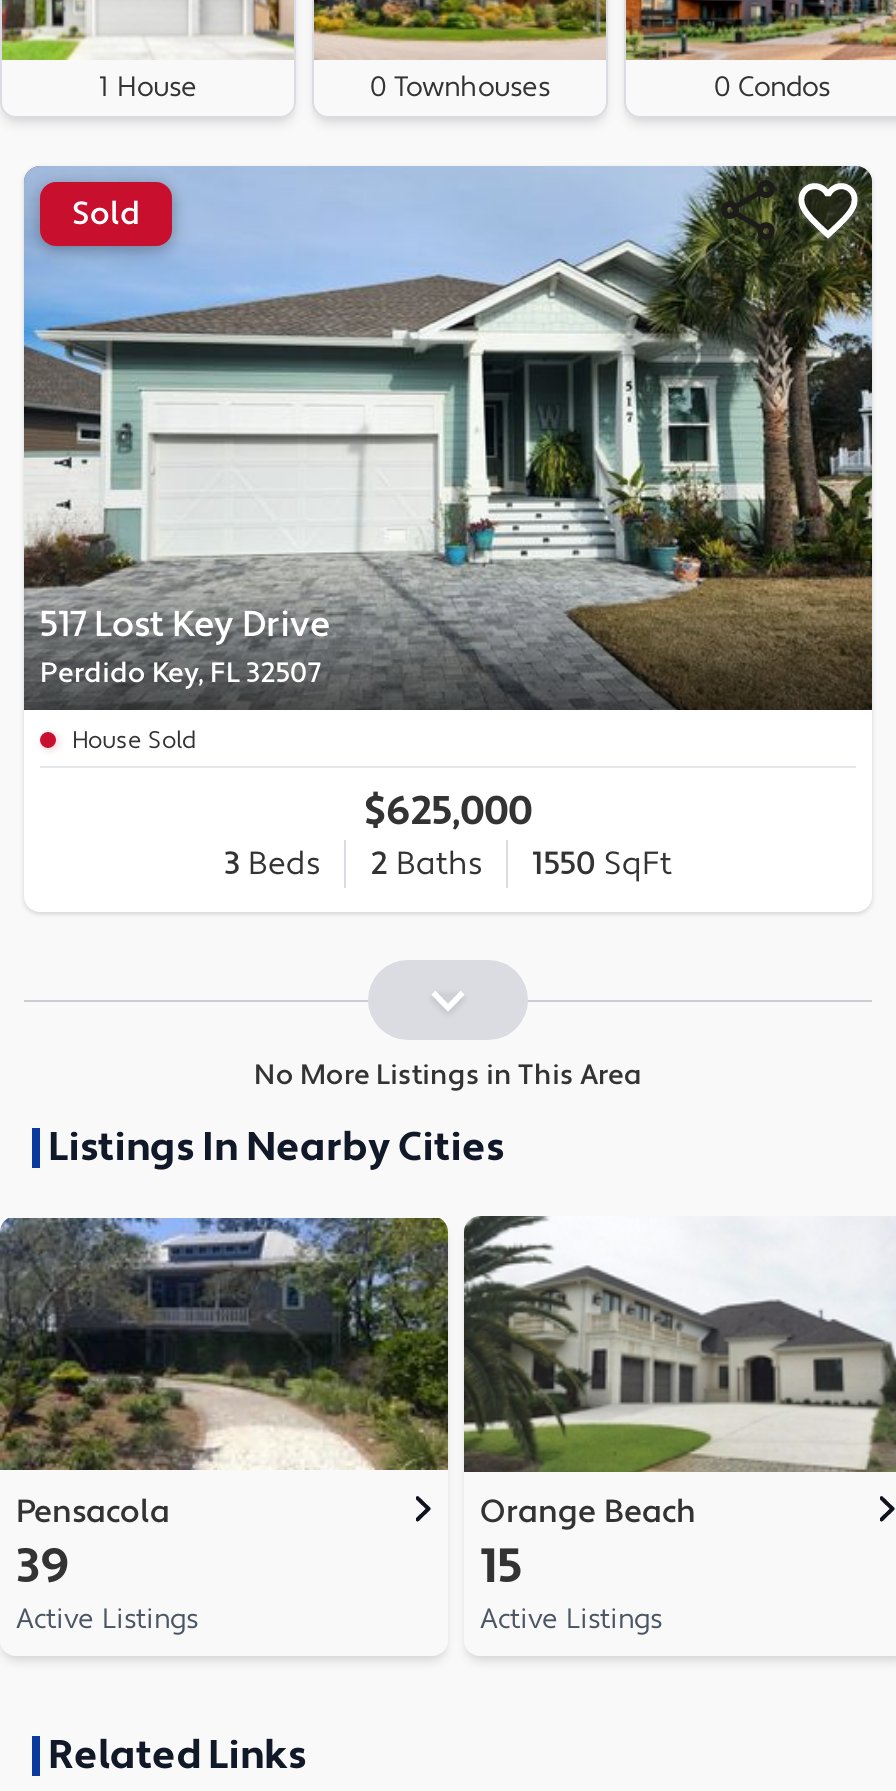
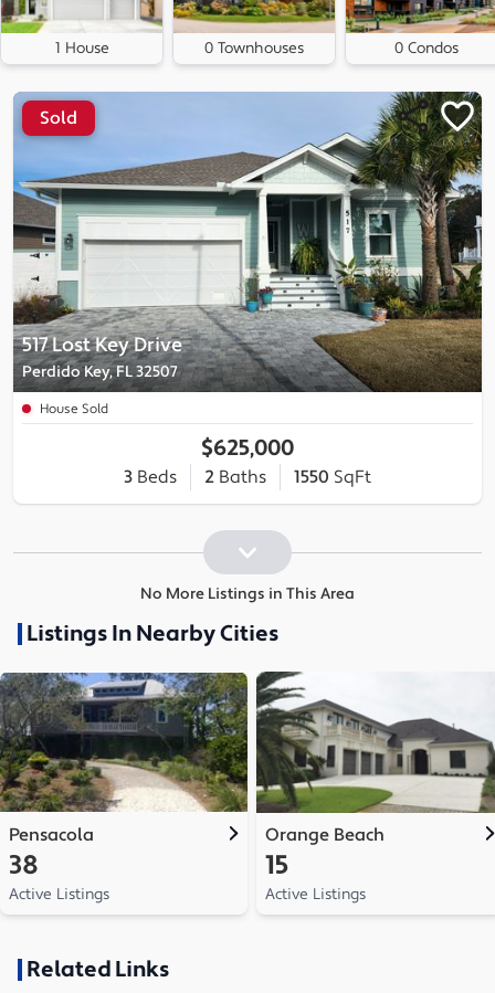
[16,1536,70,1598] 39 -> [9,848,39,882] 38

